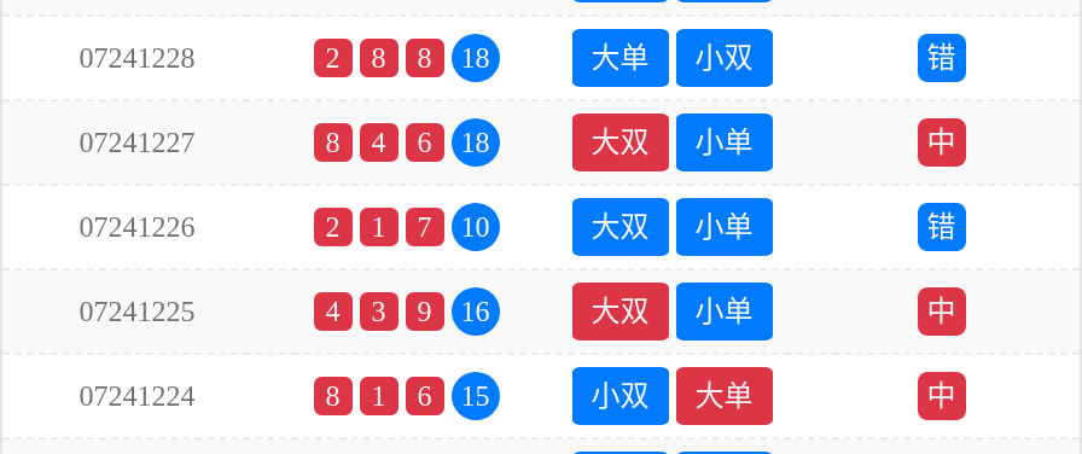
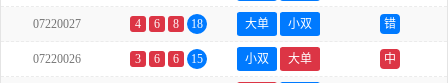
[79,41,195,75] 07241228 -> [33,17,81,31] 07220027
[326,41,340,75] 2 -> [135,17,141,31] 4
[371,41,386,75] 8 -> [154,17,160,31] 6
[79,126,956,328] 07241227 | 8 | 4 | 6 | 18 | 大双 | 小单 | 中 | 07241226 | 2 | 1 | 7 | 10 | 大双 | 小单 | 错 | 07241225 | 4 -> [33,52,81,66] 07220026
[79,295,956,413] 9 | 16 | 大双 | 小单 | 中 | 07241224 | 8 | 1 -> [154,52,160,66] 6

